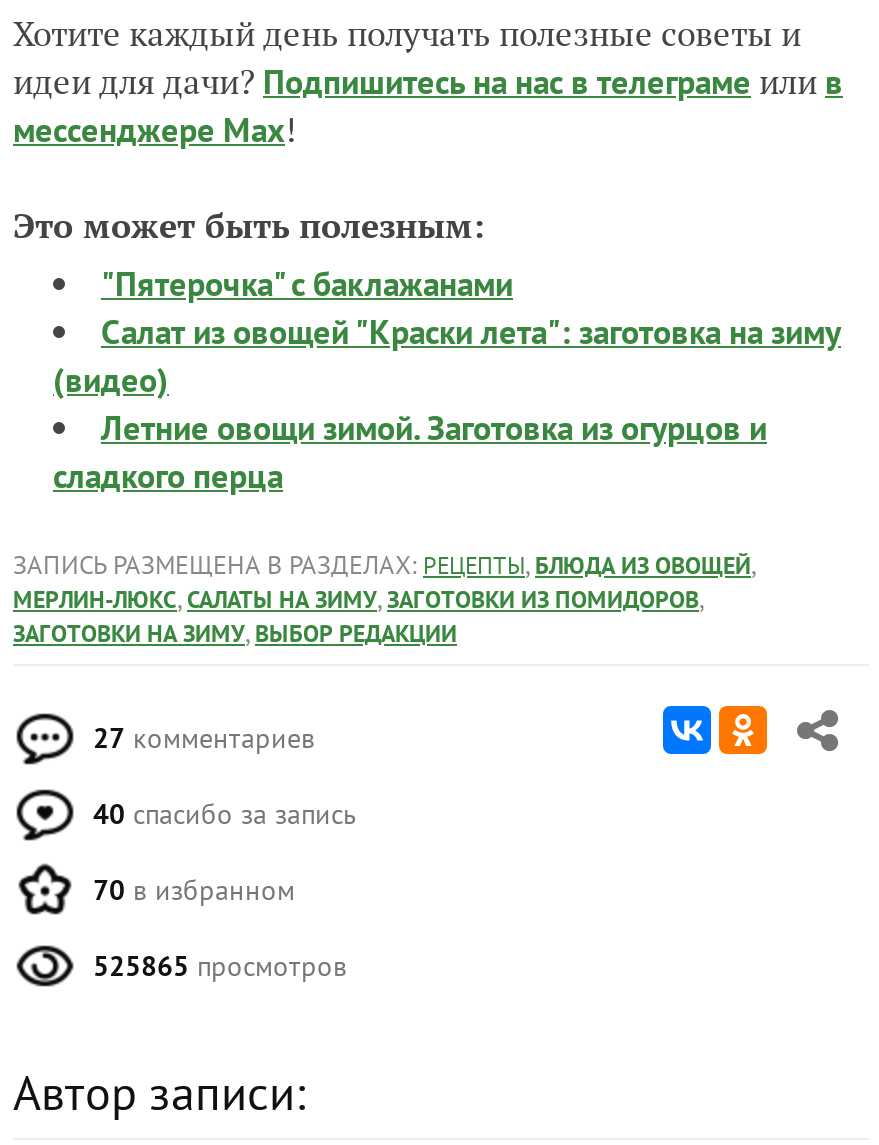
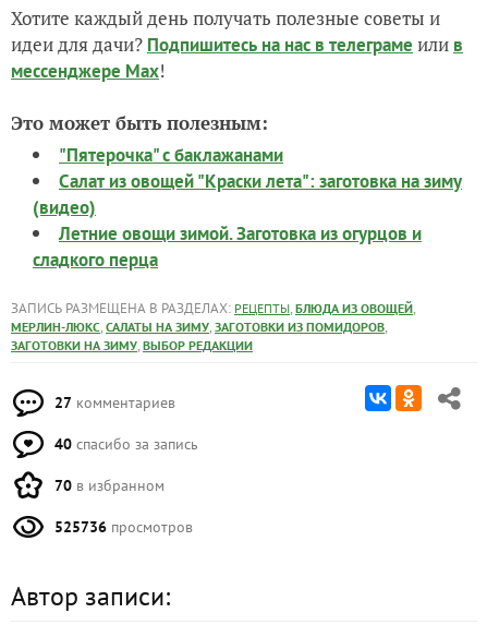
[93,948,347,984] 525865 просмотров -> [54,517,193,537] 525736 просмотров

